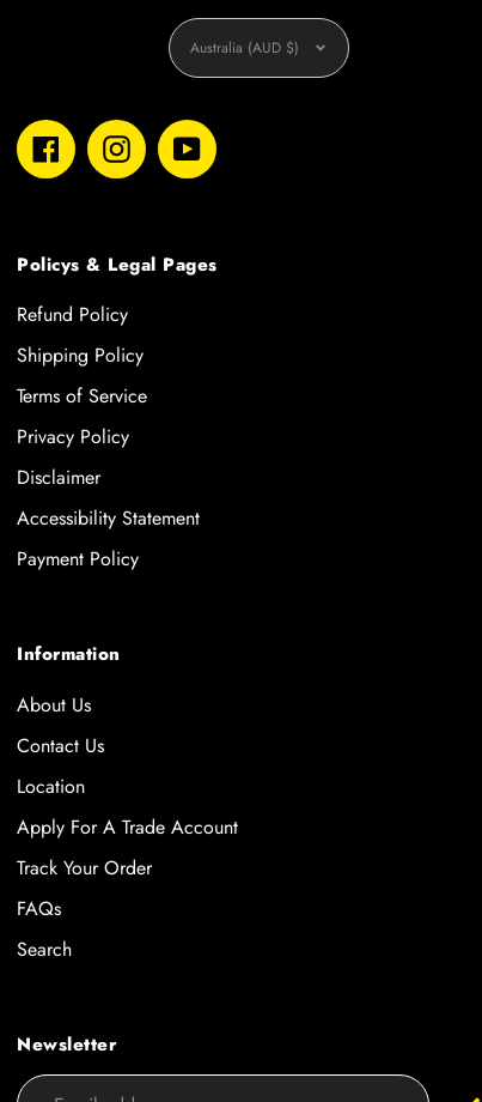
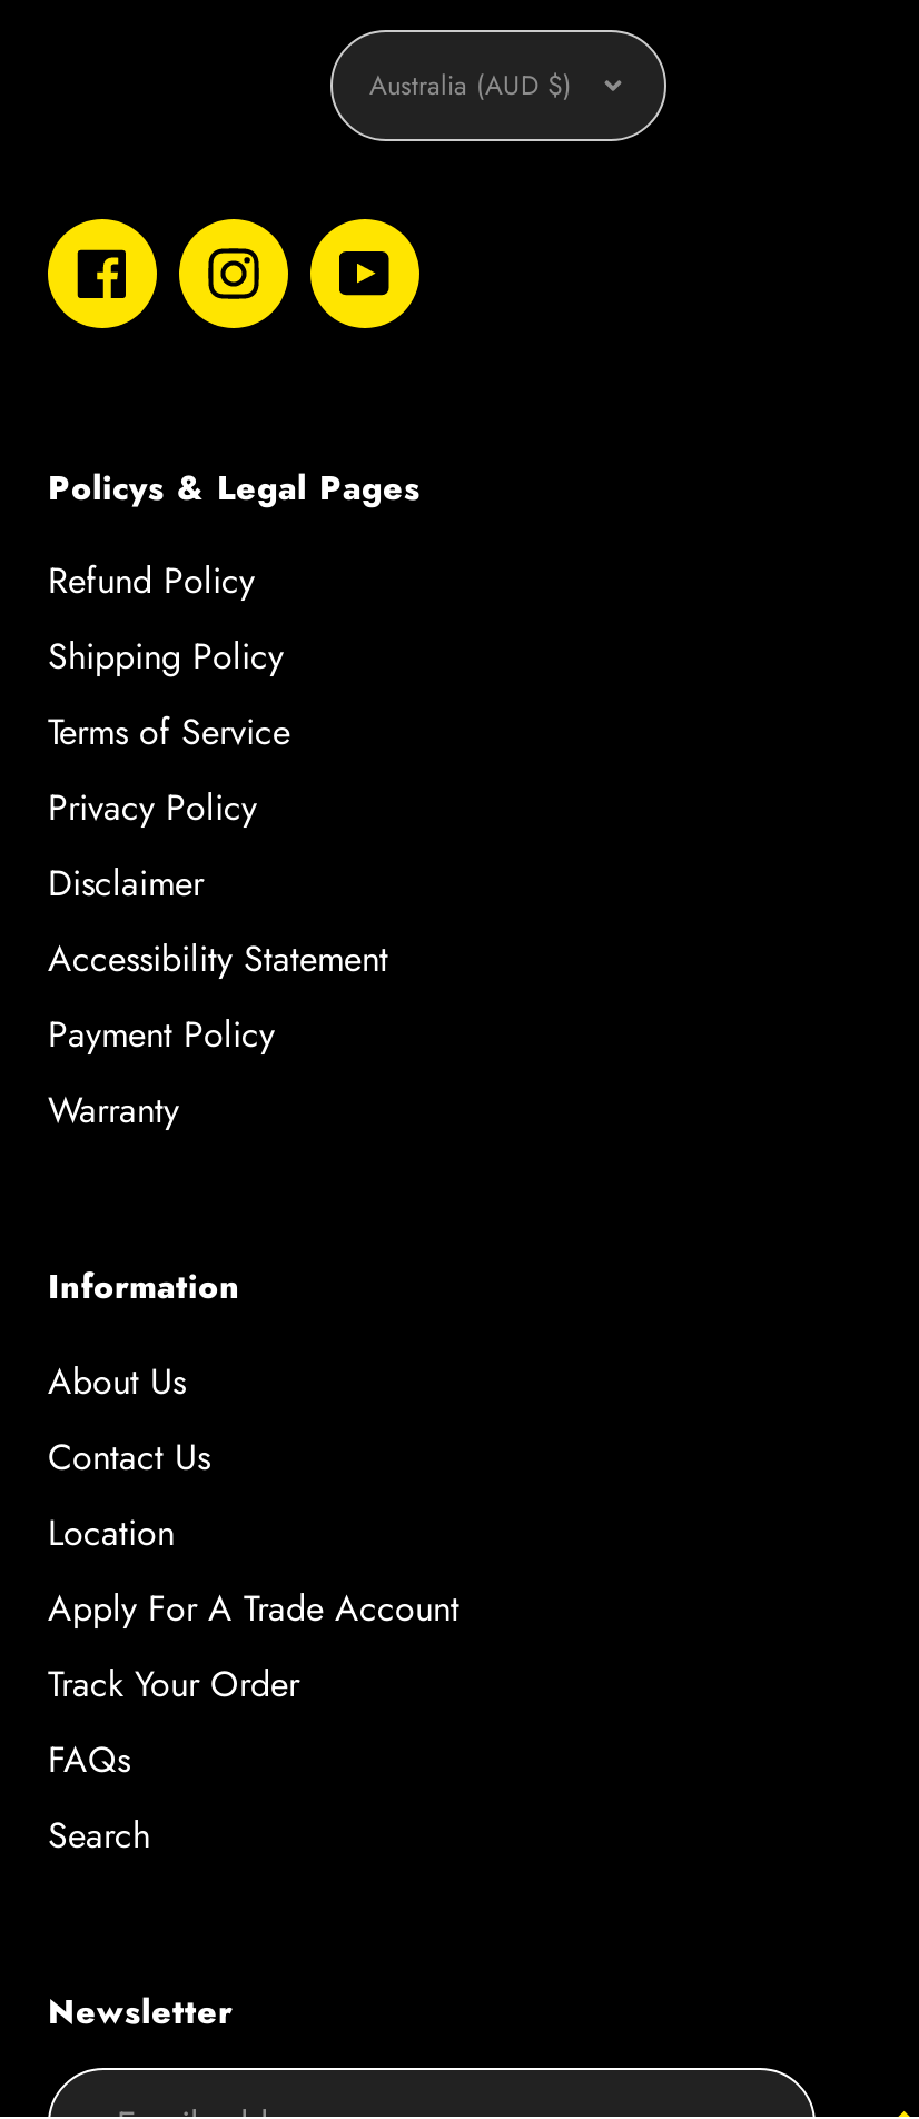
none -> [48,1086,179,1137] Warranty

